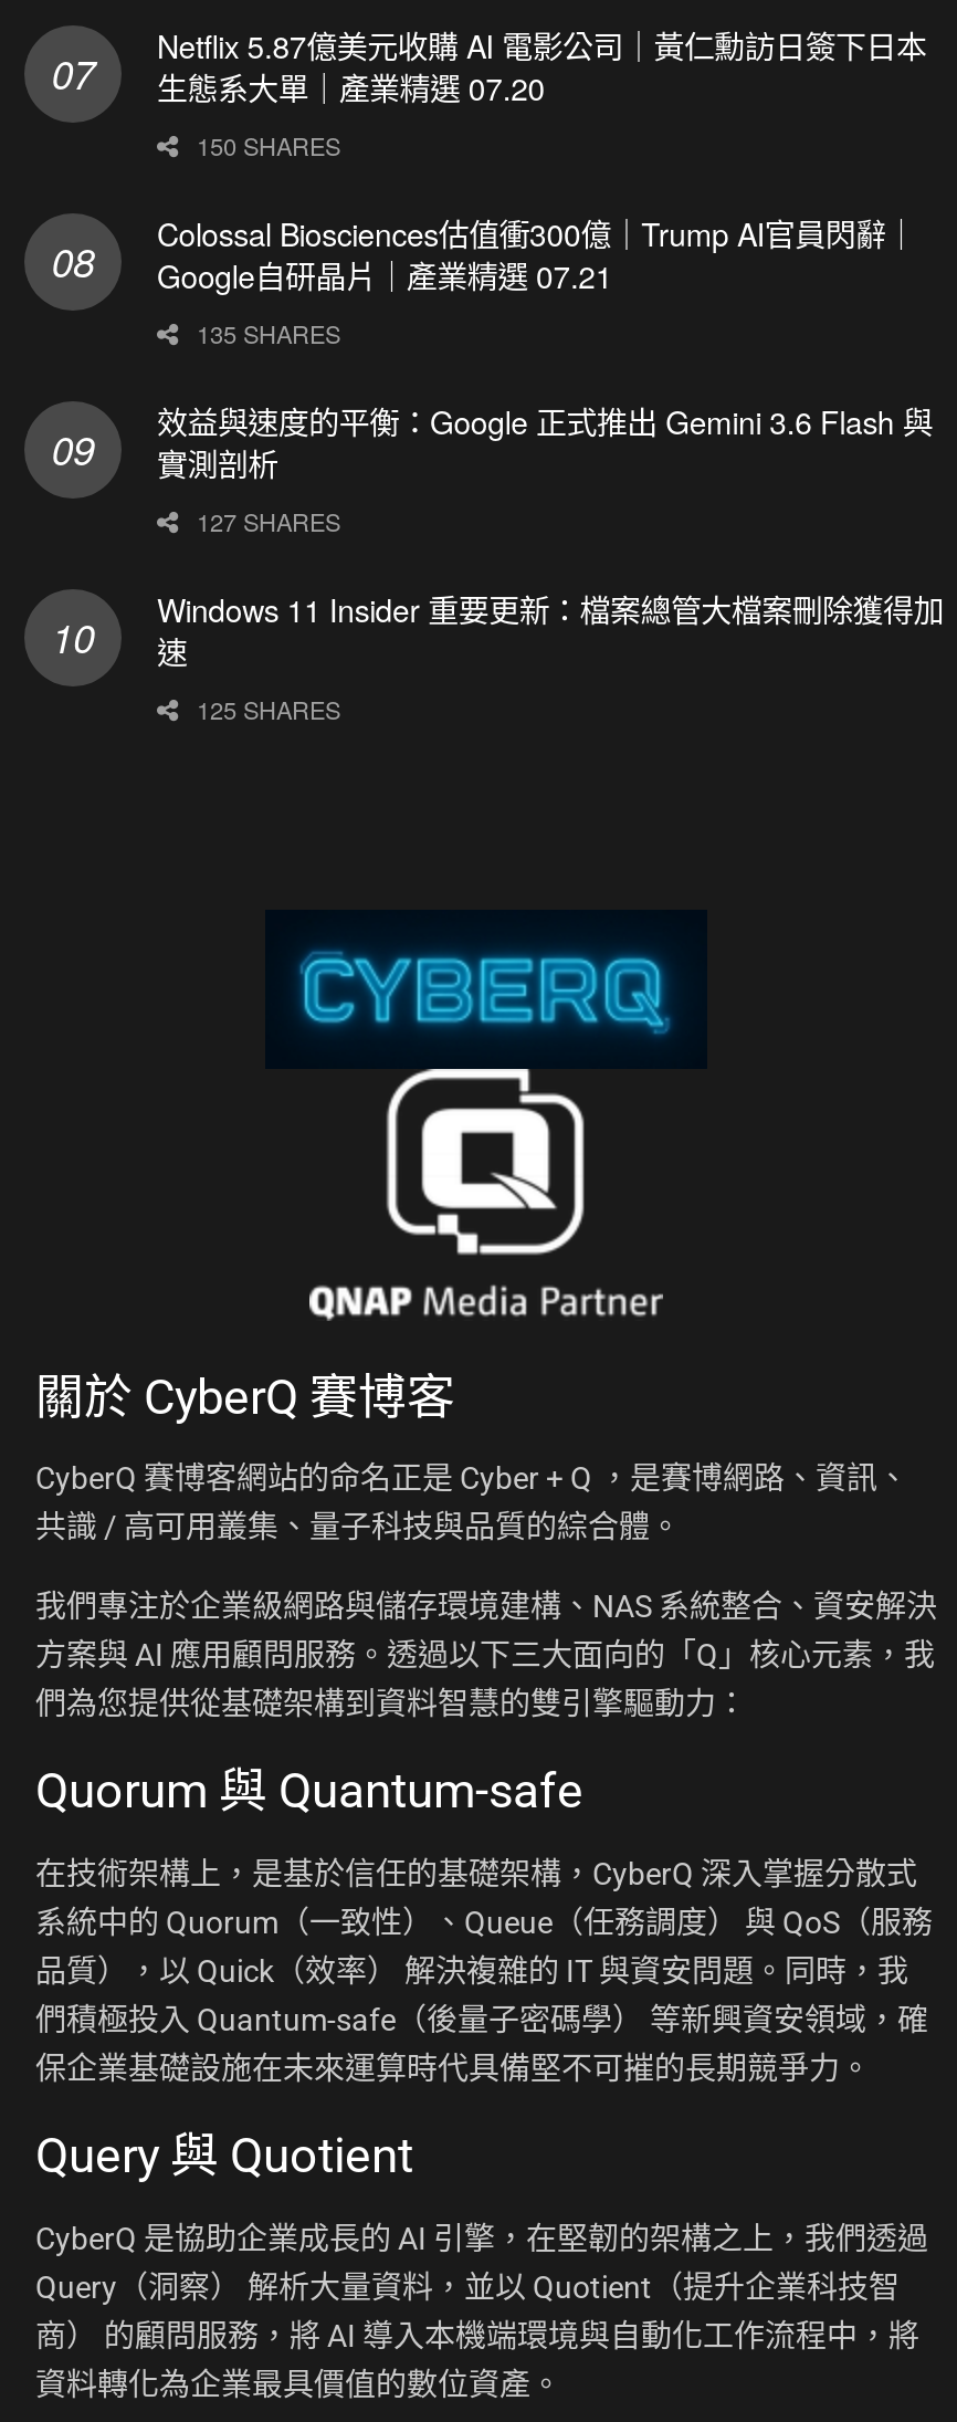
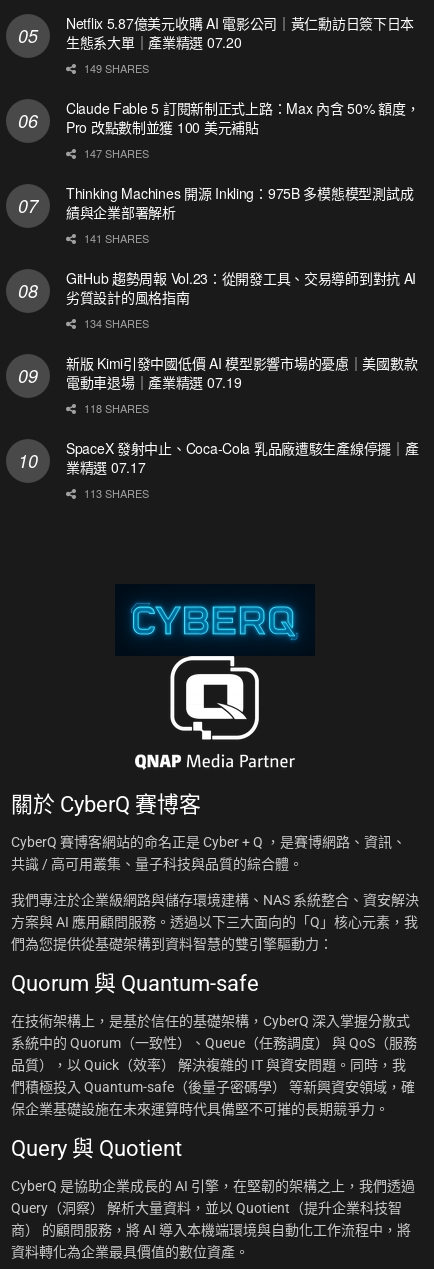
[157,126,944,725] 150 SHARES | Colossal Biosciences估值衝300億｜Trump AI官員閃辭｜ | Google自研晶片｜產業精選 07.21 | 135 SHARES | 效益與速度的平衡：Google 正式推出 Gemini 3.6 Flash 與 | 實測剖析 | 127 SHARES | Windows 11 Insider 重要更新：檔案總管大檔案刪除獲得加 | 速 | 125 SHARES -> [66,60,419,501] 149 SHARES | Claude Fable 5 訂閱新制正式上路：Max 內含 50% 額度， | Pro 改點數制並獲 100 美元補貼 | 147 SHARES | Thinking Machines 開源 Inkling：975B 多模態模型測試成 | 績與企業部署解析 | 141 SHARES | GitHub 趨勢周報 Vol.23：從開發工具、交易導師到對抗 AI | 劣質設計的風格指南 | 134 SHARES | 新版 Kimi引發中國低價 AI 模型影響市場的憂慮｜美國數款 | 電動車退場｜產業精選 07.19 | 118 SHARES | SpaceX 發射中止、Coca-Cola 乳品廠遭駭生產線停擺｜產 | 業精選 07.17 | 113 SHARES

